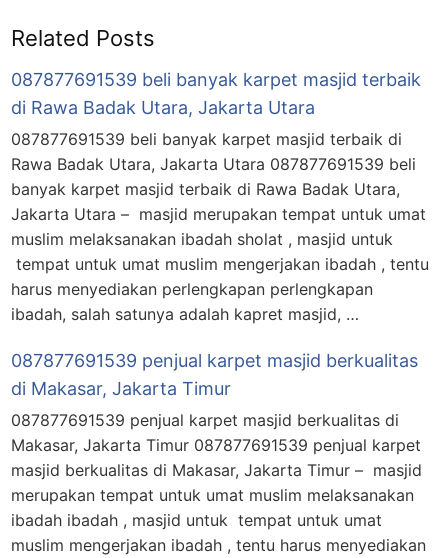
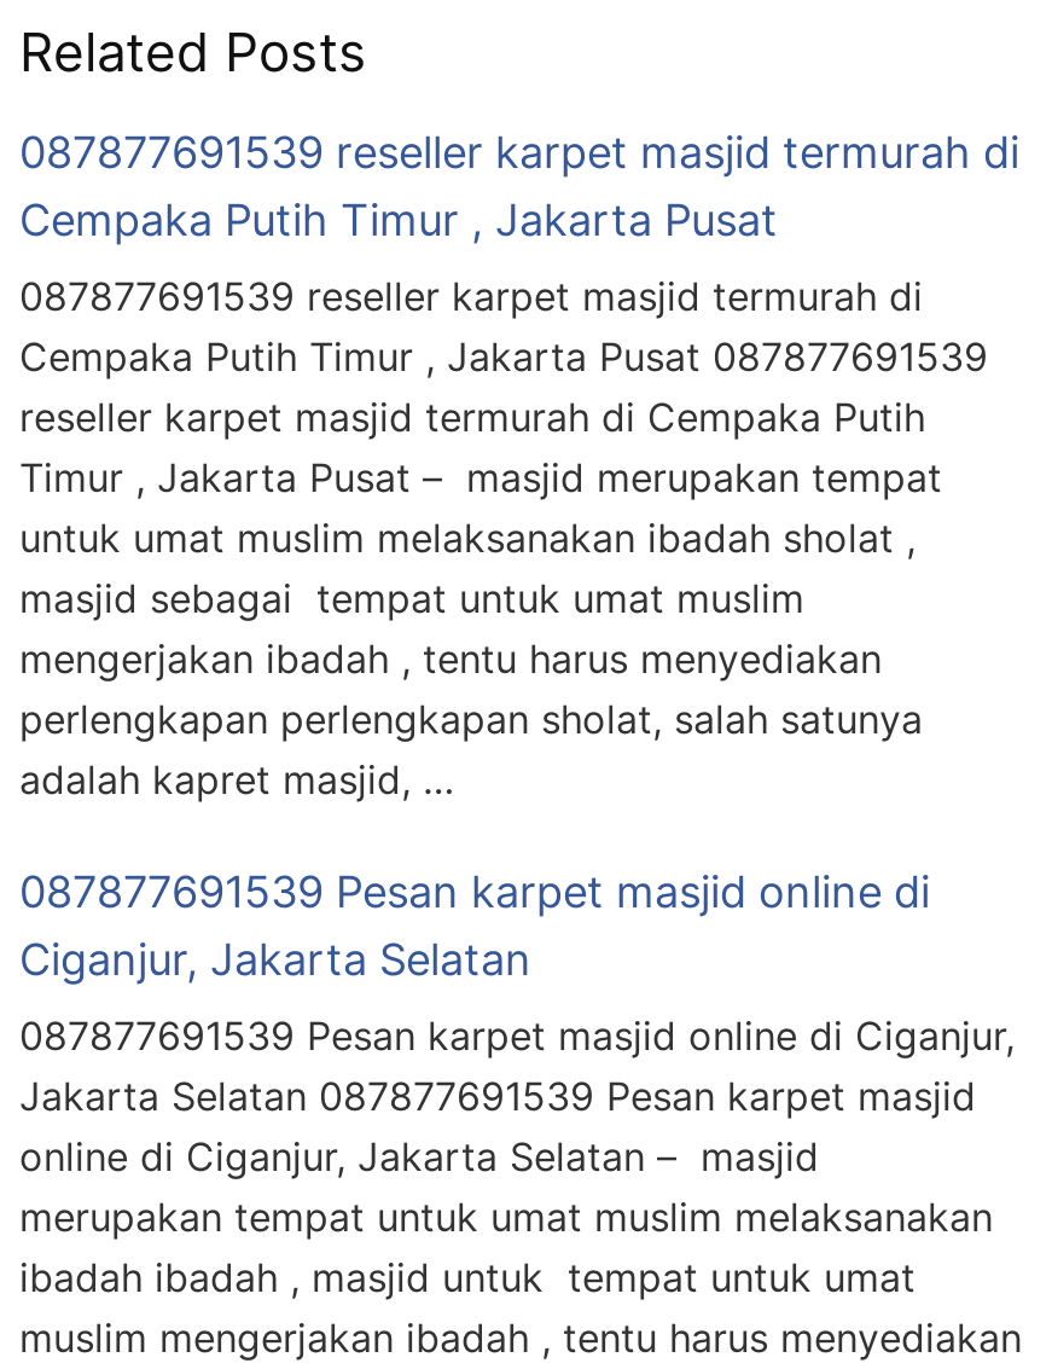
[11,69,421,118] 087877691539 beli banyak karpet masjid terbaik | di Rawa Badak Utara, Jakarta Utara -> [19,127,1019,245] 087877691539 reseller karpet masjid termurah di | Cempaka Putih Timur , Jakarta Pusat
[11,129,429,324] 087877691539 beli banyak karpet masjid terbaik di | Rawa Badak Utara, Jakarta Utara 087877691539 beli | banyak karpet masjid terbaik di Rawa Badak Utara, | Jakarta Utara – masjid merupakan tempat untuk umat | muslim melaksanakan ibadah sholat , masjid untuk | tempat untuk umat muslim mengerjakan ibadah , tentu | harus menyediakan perlengkapan perlengkapan | ibadah, salah satunya adalah kapret masjid, … -> [19,272,988,803] 087877691539 reseller karpet masjid termurah di | Cempaka Putih Timur , Jakarta Pusat 087877691539 | reseller karpet masjid termurah di Cempaka Putih | Timur , Jakarta Pusat – masjid merupakan tempat | untuk umat muslim melaksanakan ibadah sholat , | masjid sebagai tempat untuk umat muslim | mengerjakan ibadah , tentu harus menyediakan | perlengkapan perlengkapan sholat, salah satunya | adalah kapret masjid, …
[11,350,418,399] 087877691539 penjual karpet masjid berkualitas | di Makasar, Jakarta Timur -> [19,866,930,985] 087877691539 Pesan karpet masjid online di | Ciganjur, Jakarta Selatan
[11,410,422,480] 087877691539 penjual karpet masjid berkualitas di | Makasar, Jakarta Timur 087877691539 penjual karpet | masjid berkualitas di Makasar, Jakarta Timur – masjid -> [19,1011,1015,1180] 087877691539 Pesan karpet masjid online di Ciganjur, | Jakarta Selatan 087877691539 Pesan karpet masjid | online di Ciganjur, Jakarta Selatan – masjid

